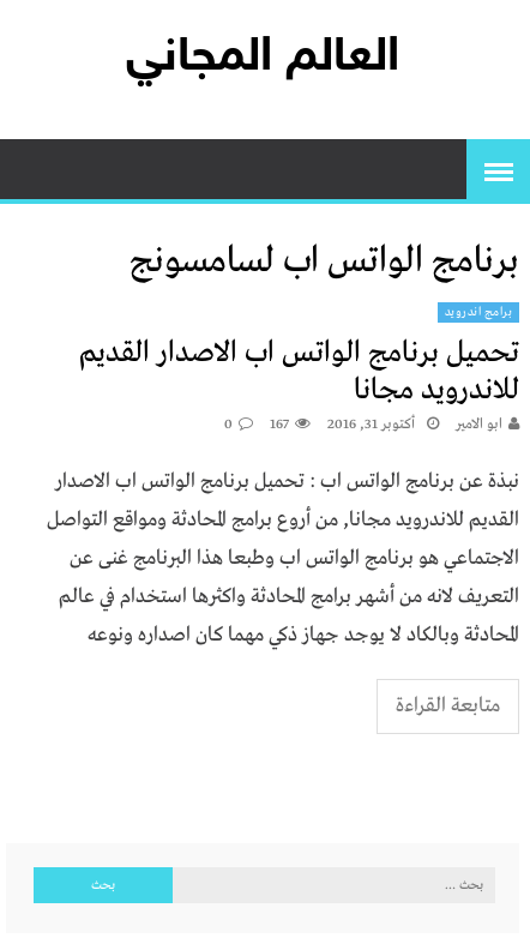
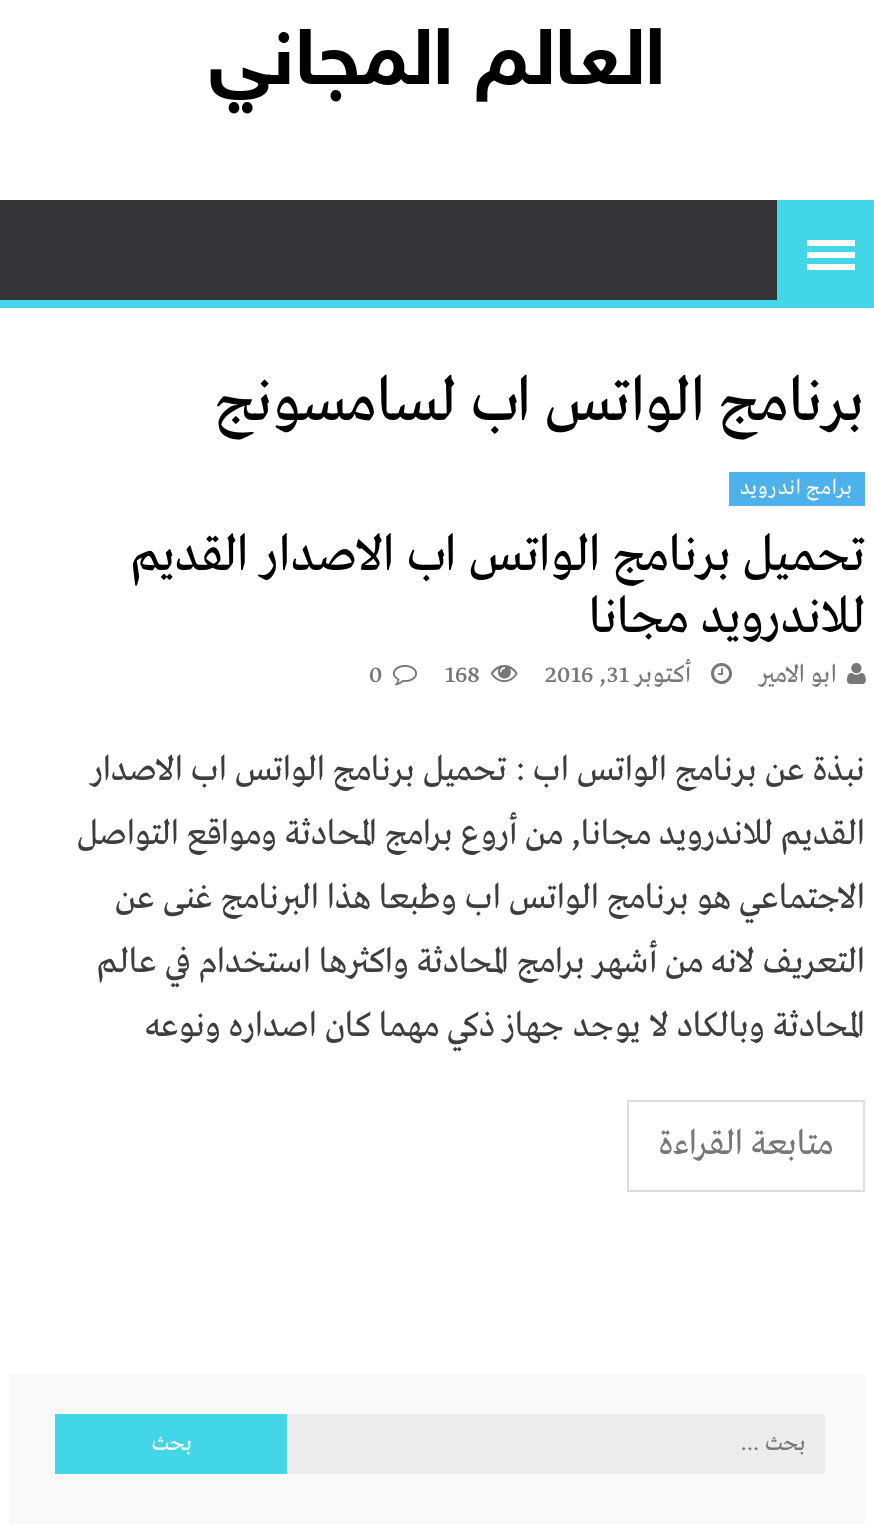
[224,415,289,434] 0 167 -> [369,660,481,692] 0 168

